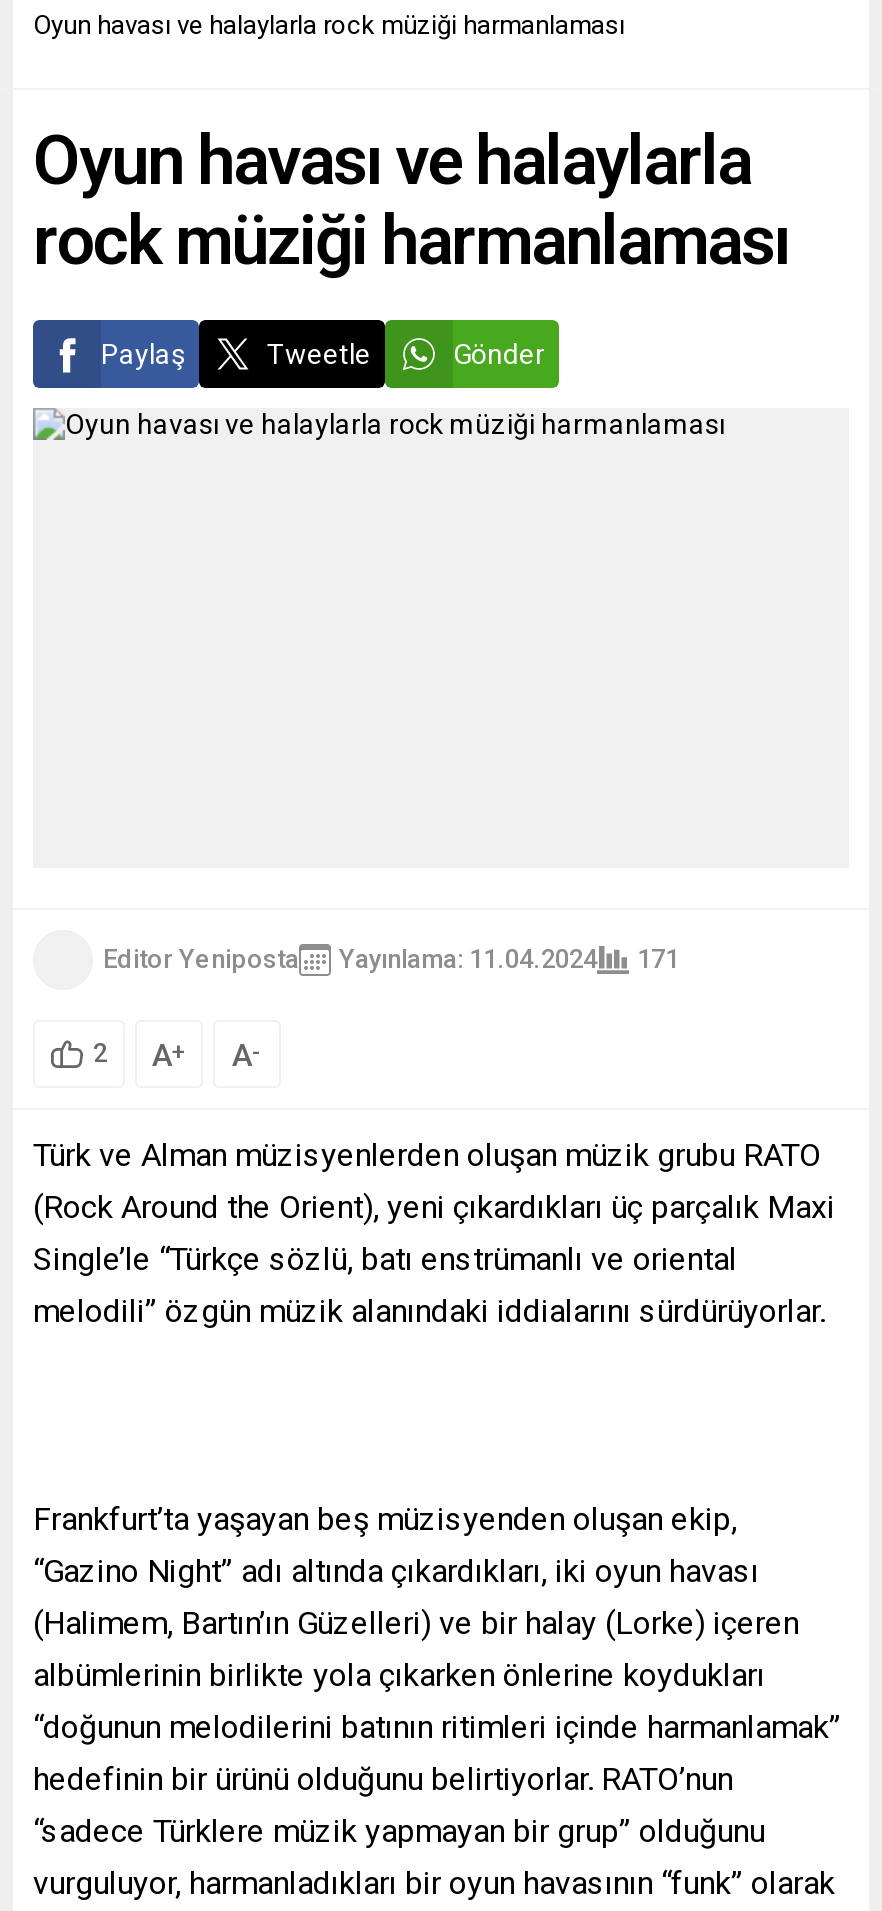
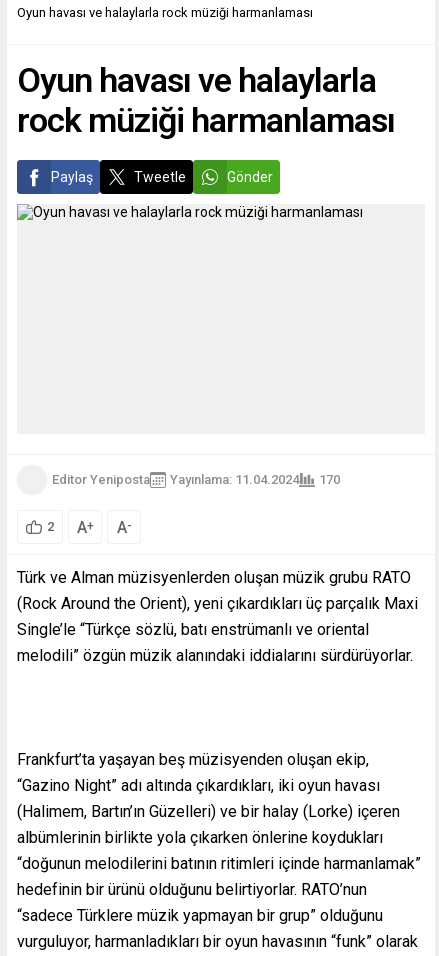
[103,944,679,974] Editor Yeniposta Yayınlama: 11.04.2024 171 -> [52,472,340,487] Editor Yeniposta Yayınlama: 11.04.2024 170

